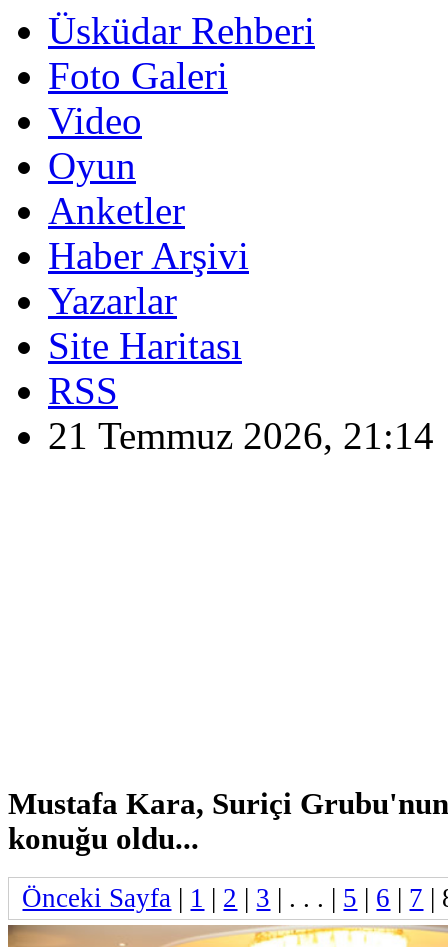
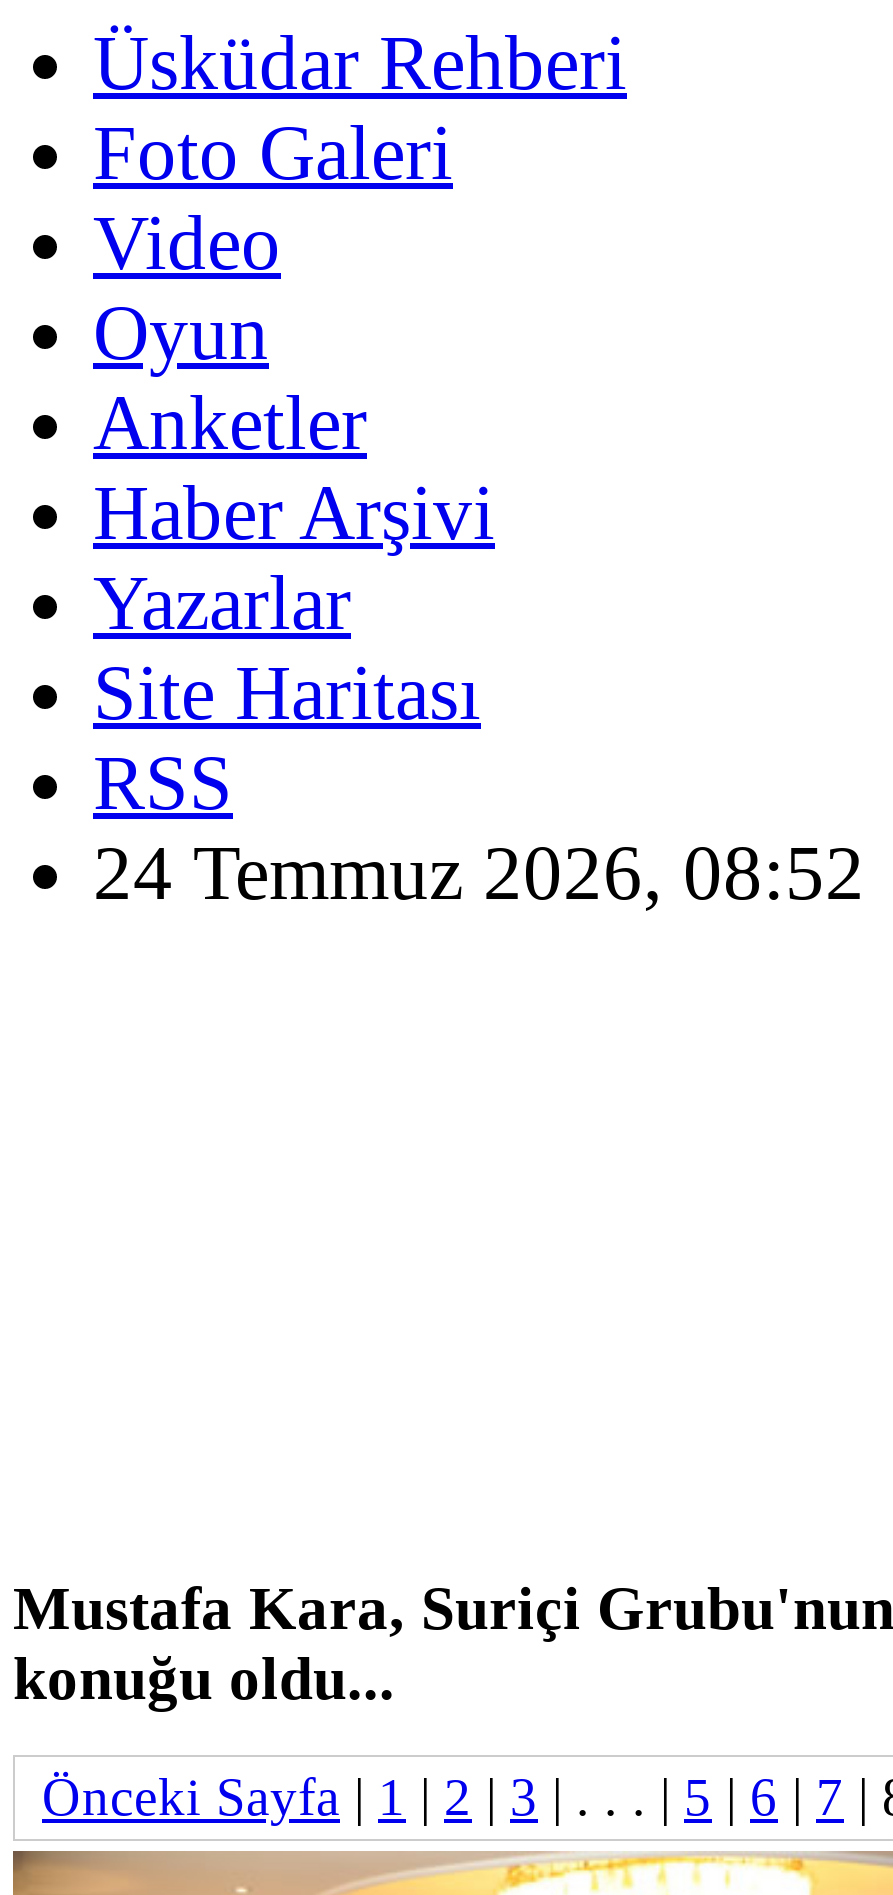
[48,414,434,457] 21 Temmuz 2026, 21:14 -> [93,829,865,915] 24 Temmuz 2026, 08:52

